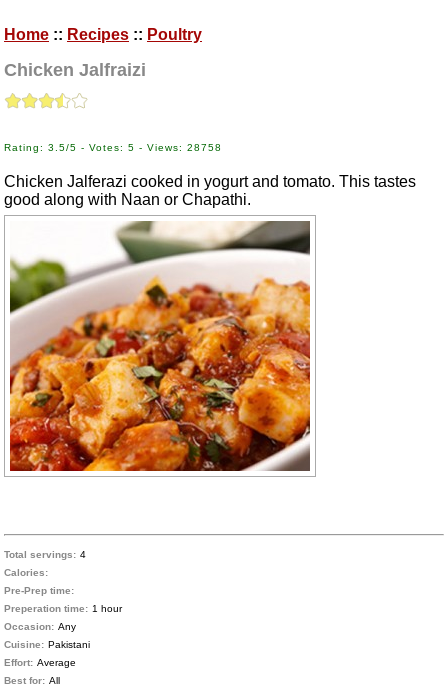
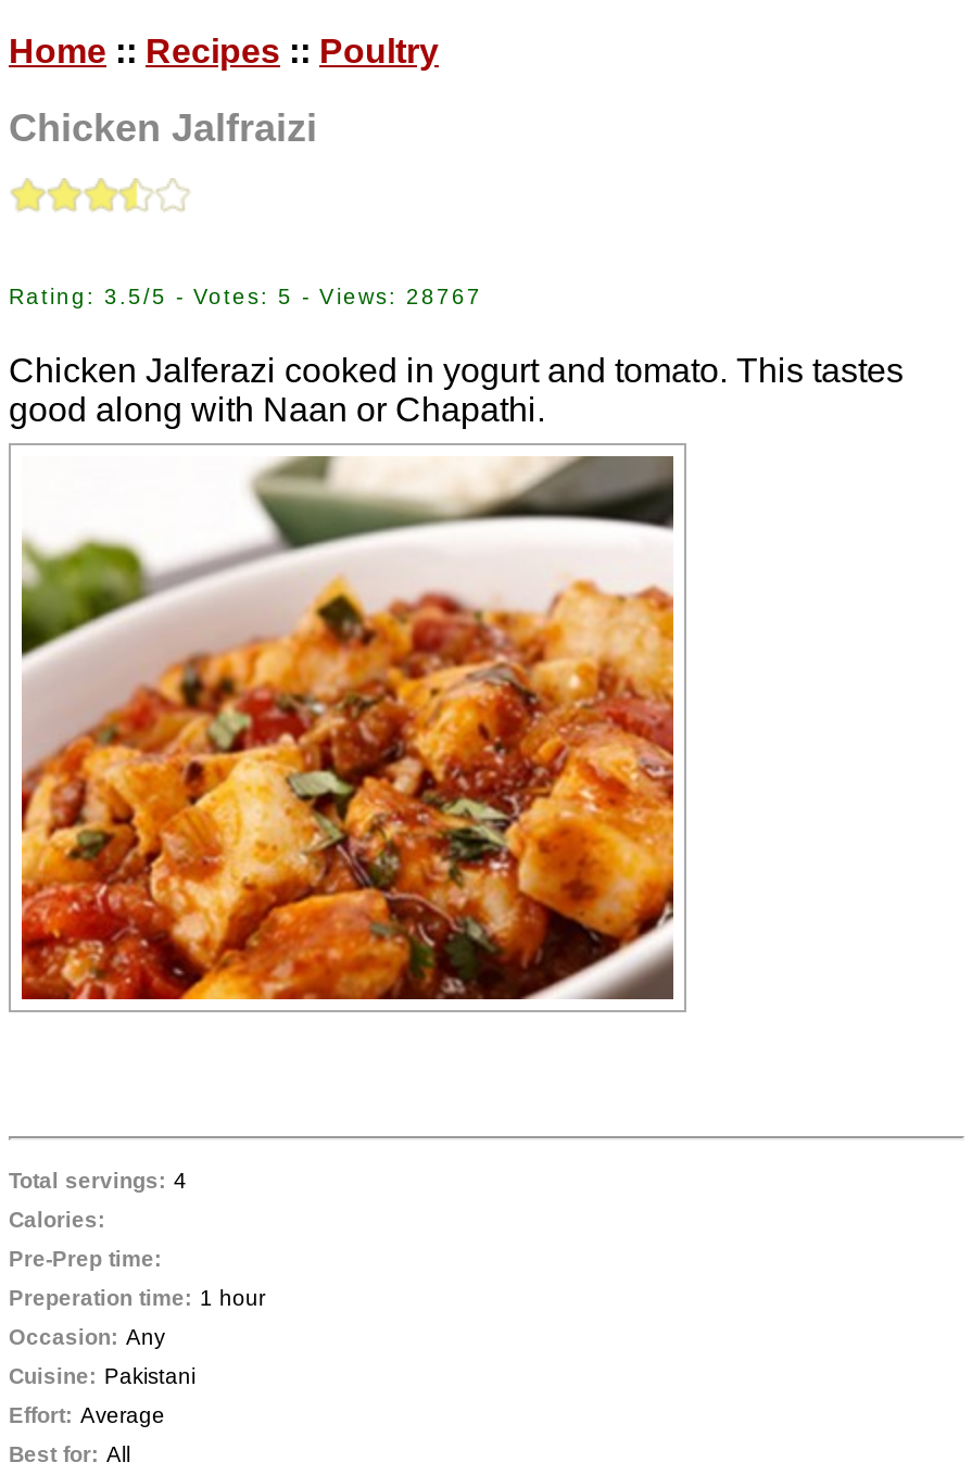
[4,142,222,153] Rating: 3.5/5 - Votes: 5 - Views: 28758 -> [9,285,482,308] Rating: 3.5/5 - Votes: 5 - Views: 28767

